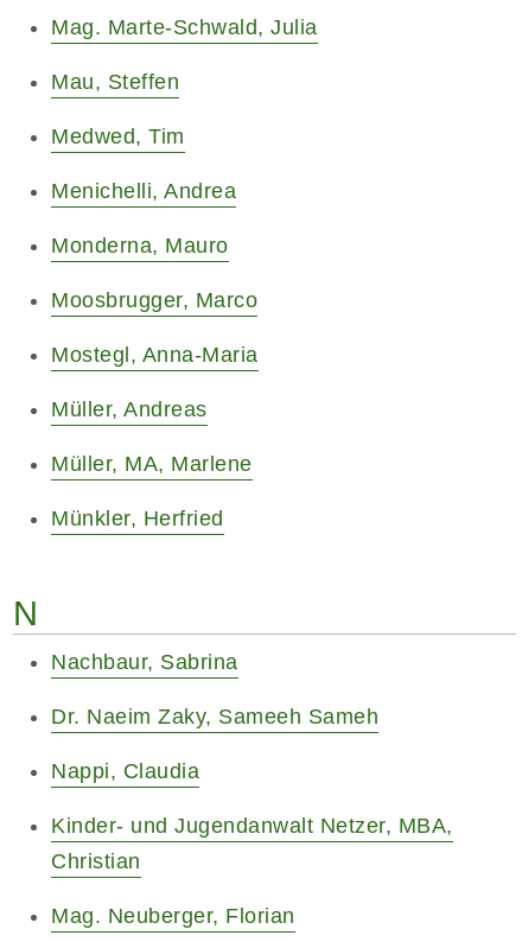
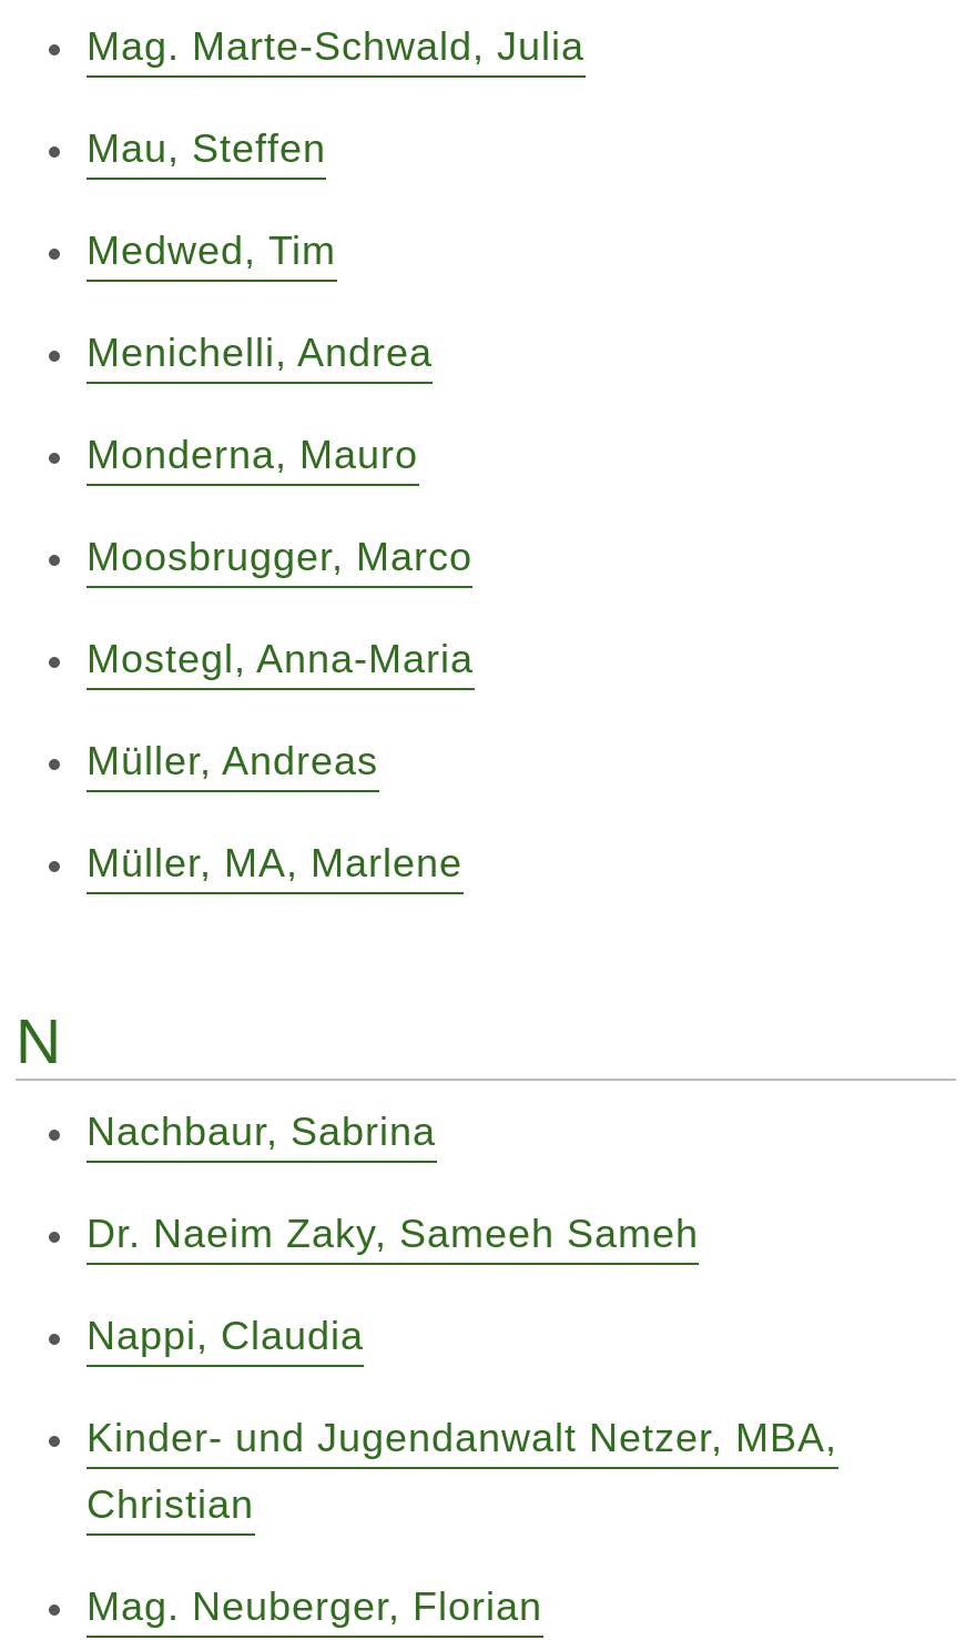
[51,506,224,530] Münkler, Herfried -> none

